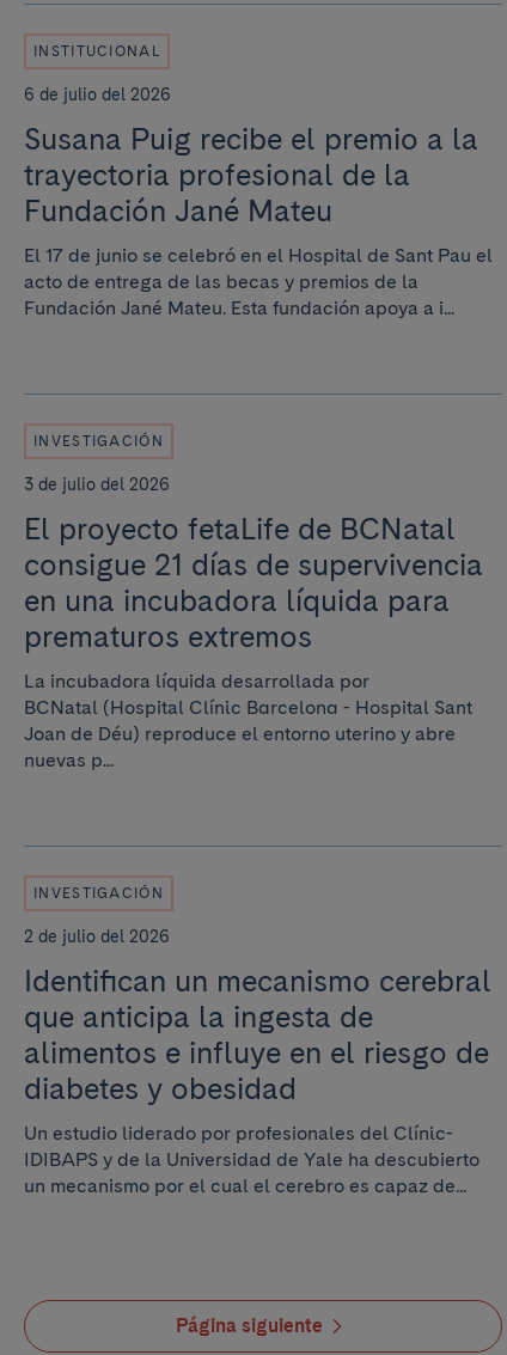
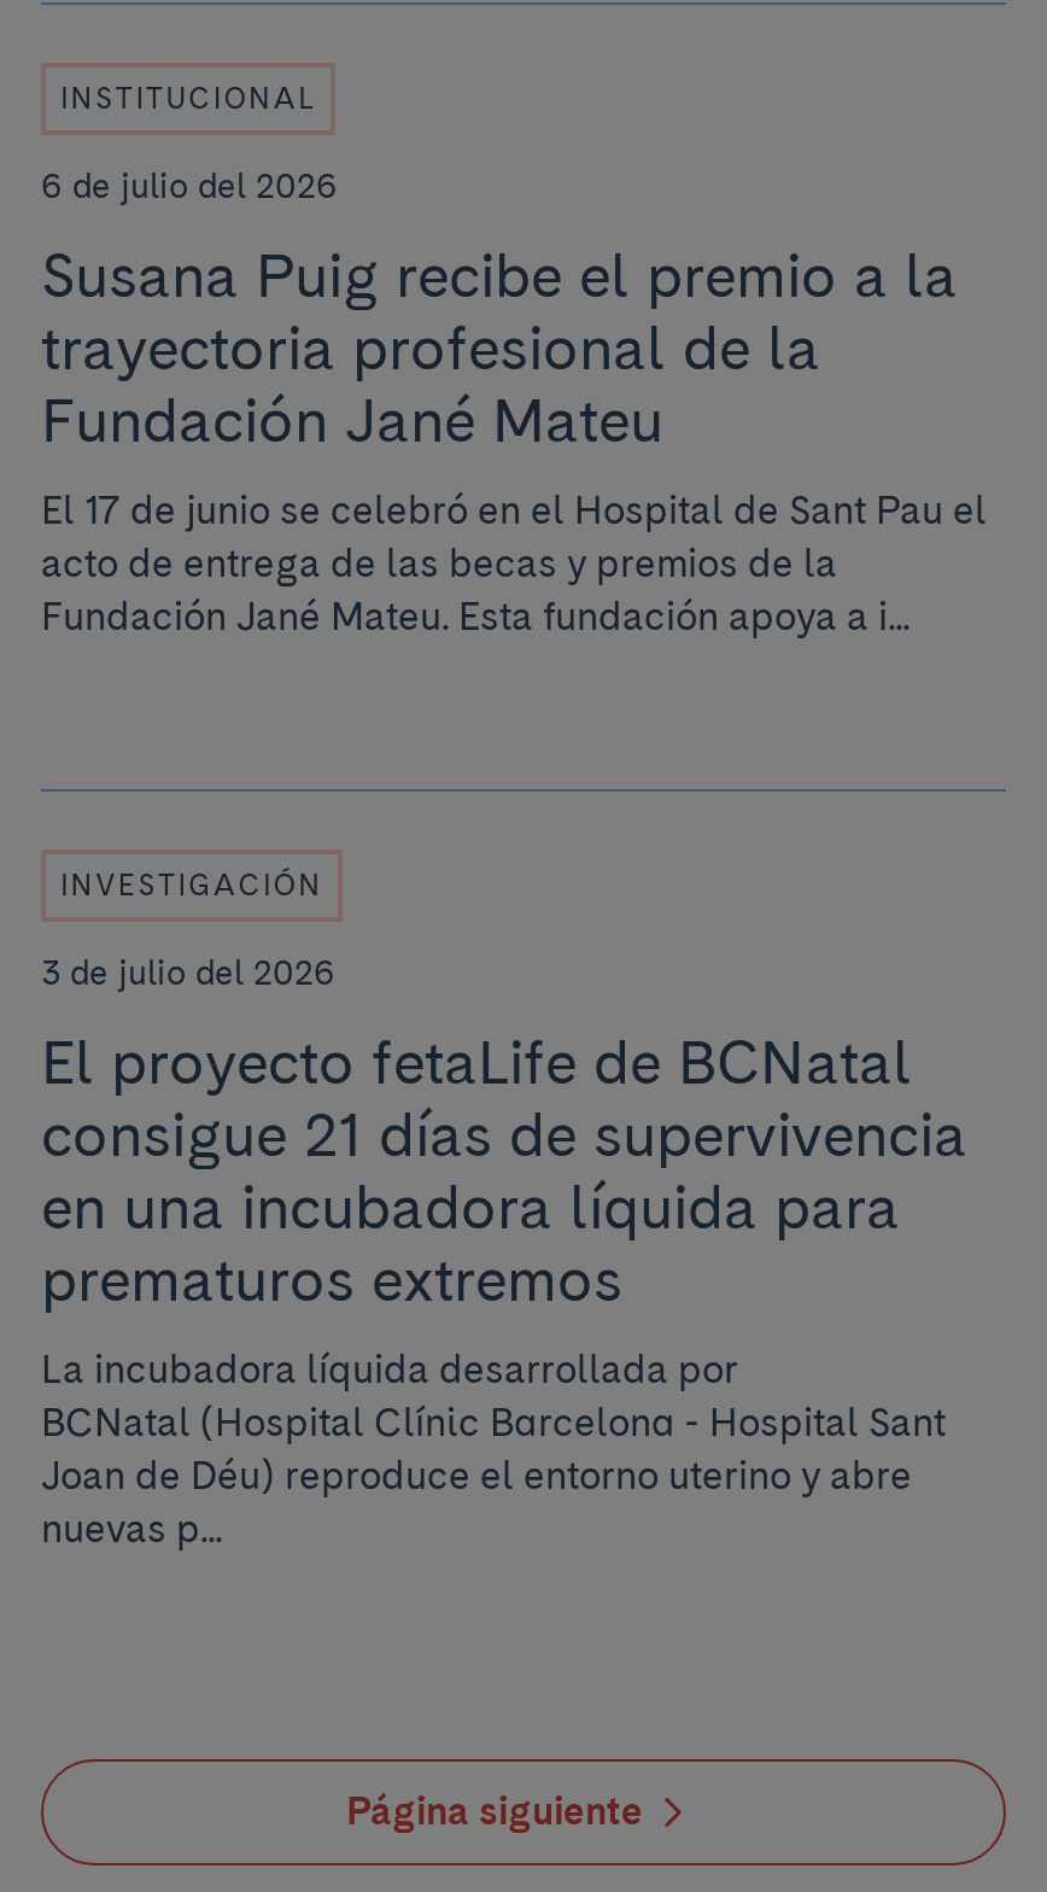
[24,885,491,1197] INVESTIGACIÓN | 2 de julio del 2026 | Identifican un mecanismo cerebral | que anticipa la ingesta de | alimentos e influye en el riesgo de | diabetes y obesidad | Un estudio liderado por profesionales del Clínic- | IDIBAPS y de la Universidad de Yale ha descubierto | un mecanismo por el cual el cerebro es capaz de... -> none

